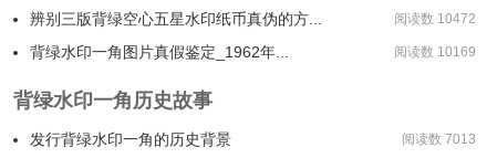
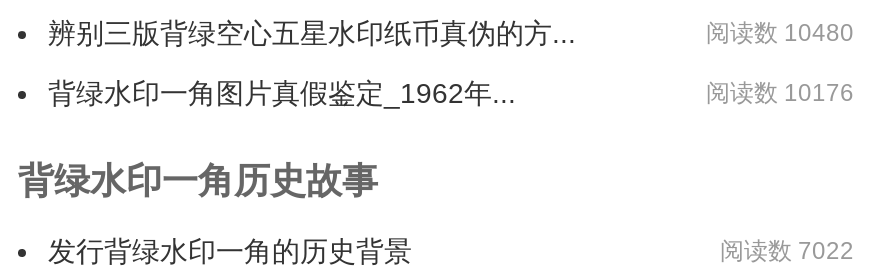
[394,11,476,26] 阅读数 10472 -> [706,19,854,47] 阅读数 10480
[394,44,476,60] 阅读数 10169 -> [706,79,854,107] 阅读数 10176
[402,131,476,147] 阅读数 7013 -> [720,237,854,265] 阅读数 7022

